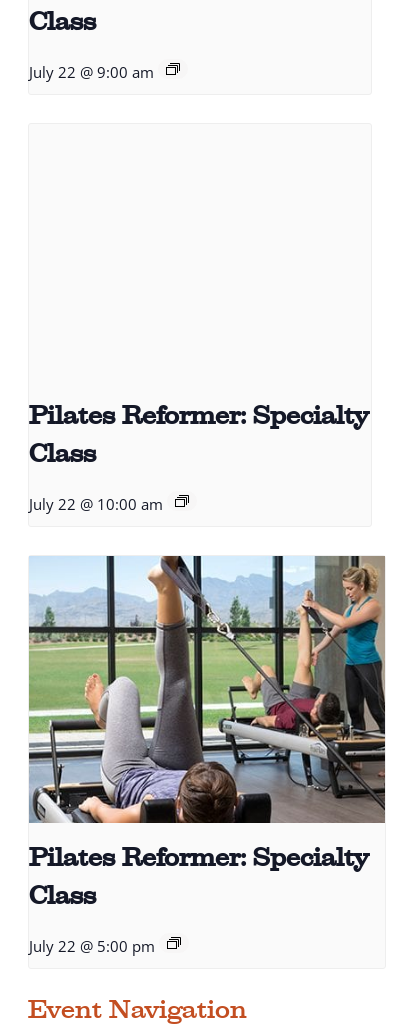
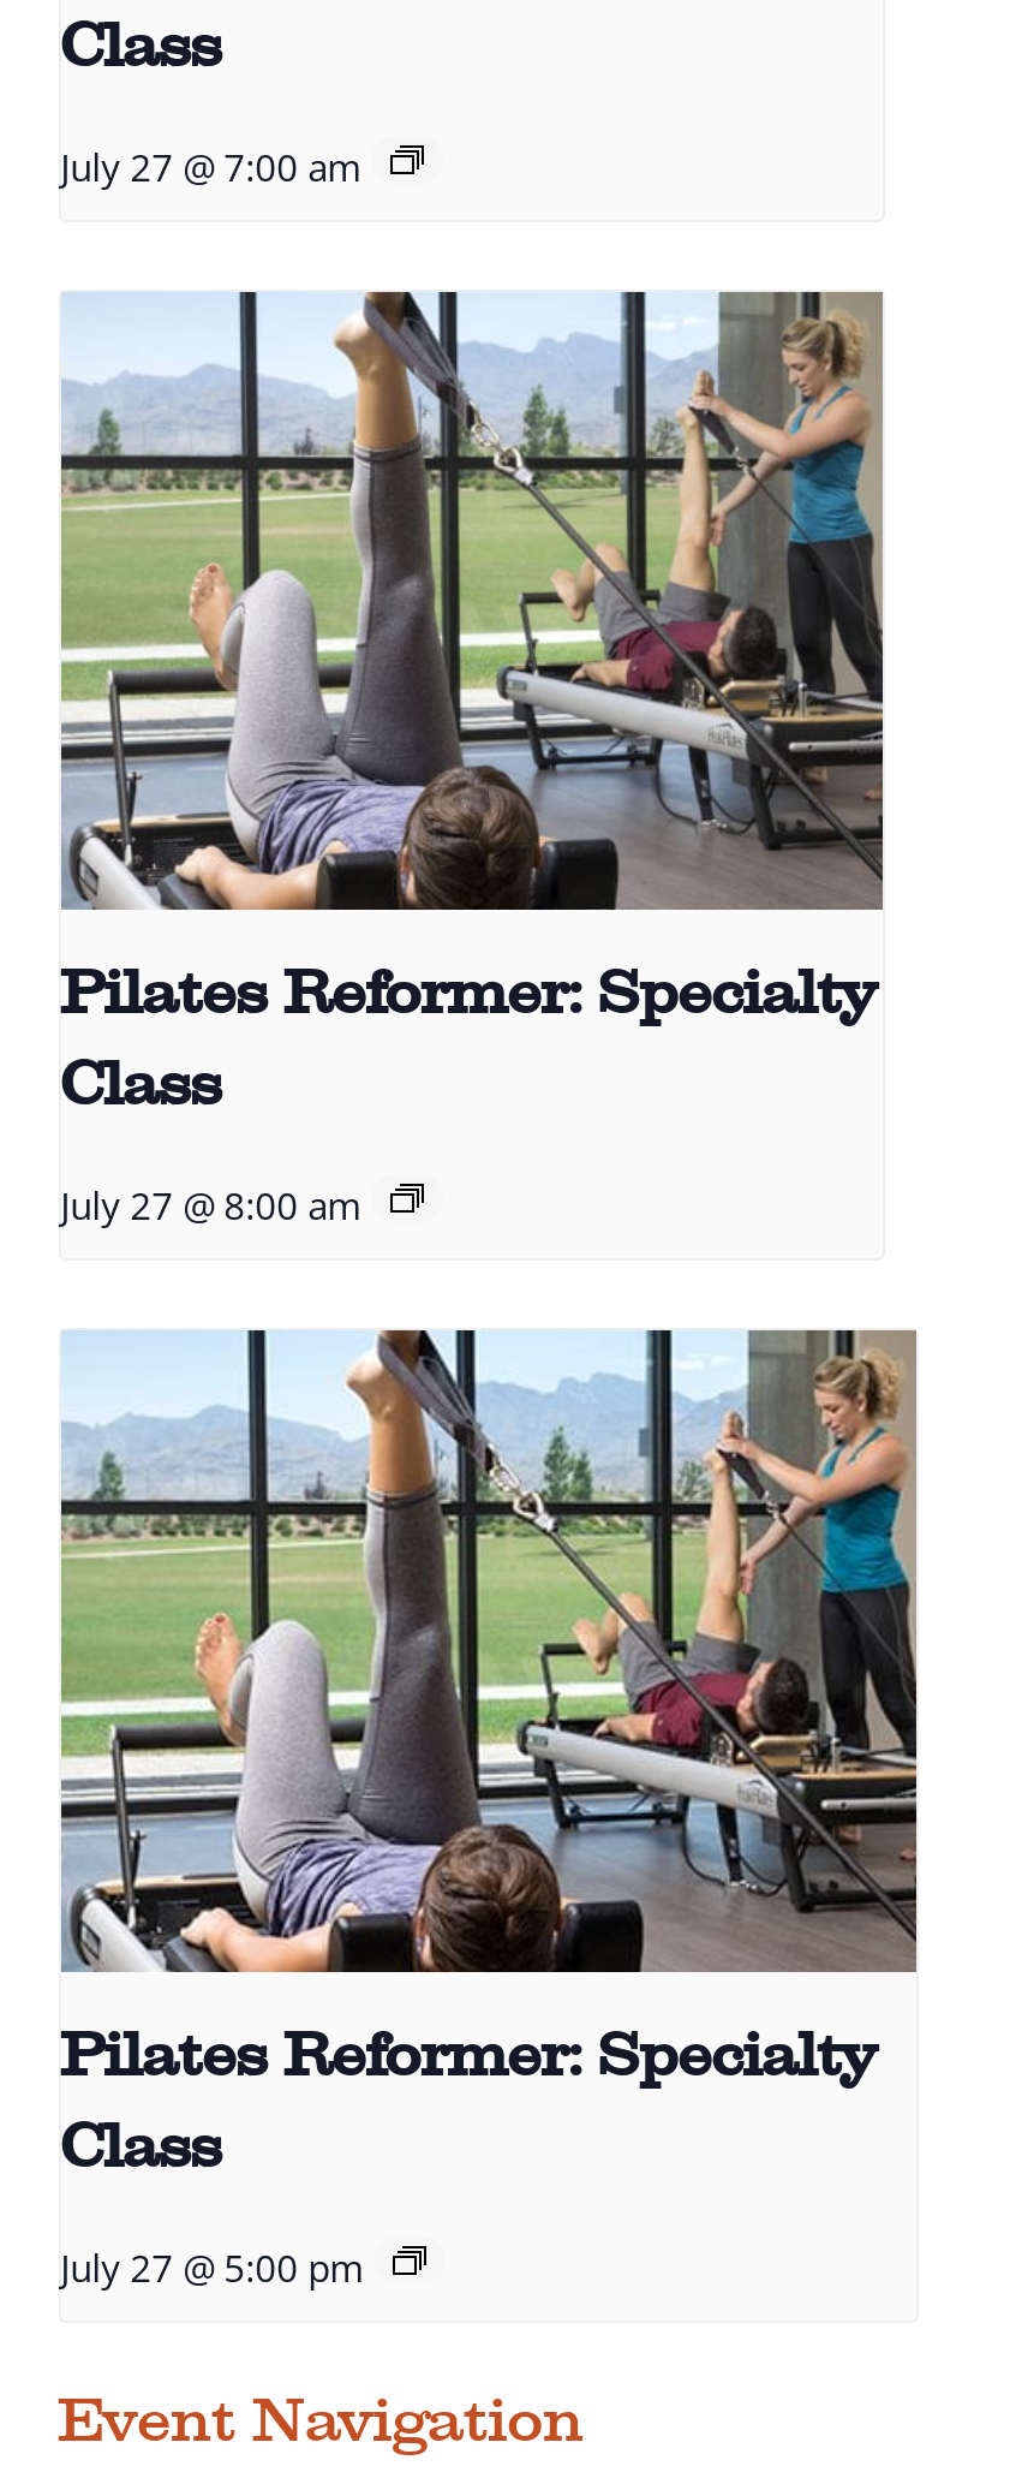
none -> [59,290,885,912] [image]
[29,62,154,82] July 22 @ 9:00 am -> [60,143,361,191] July 27 @ 7:00 am
[29,494,163,514] July 22 @ 10:00 am -> [60,1180,361,1228] July 27 @ 8:00 am
[29,936,155,956] July 22 @ 5:00 pm -> [60,2244,363,2292] July 27 @ 5:00 pm

